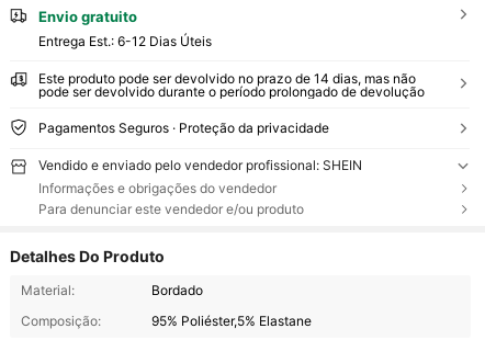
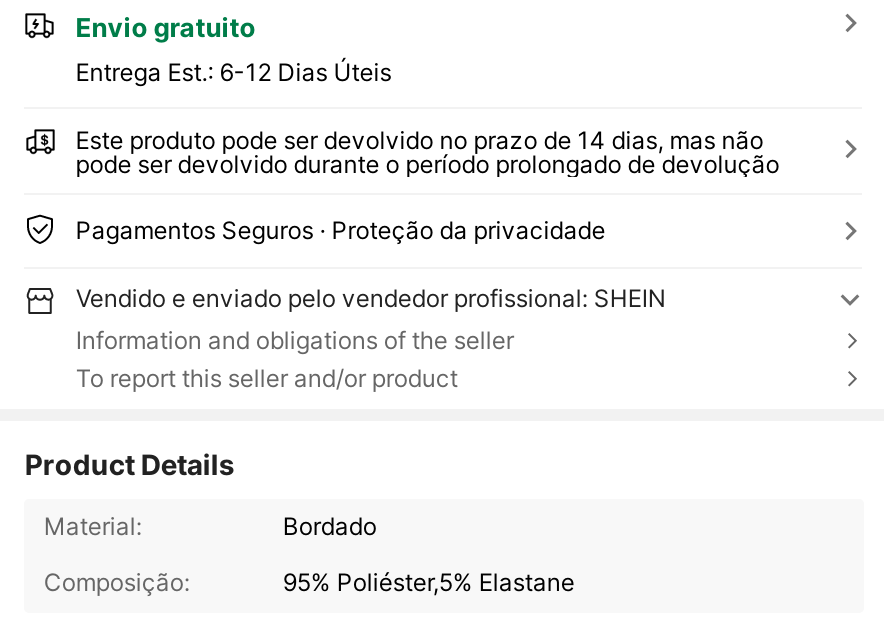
[38,180,304,217] Informações e obrigações do vendedor | Para denunciar este vendedor e/ou produto -> [76,325,514,393] Information and obligations of the seller | To report this seller and/or product
[10,247,165,266] Detalhes Do Produto -> [25,448,235,482] Product Details

